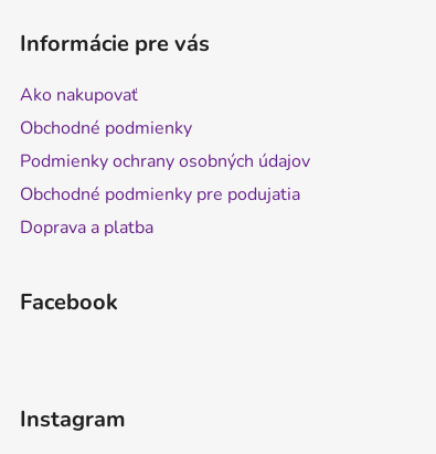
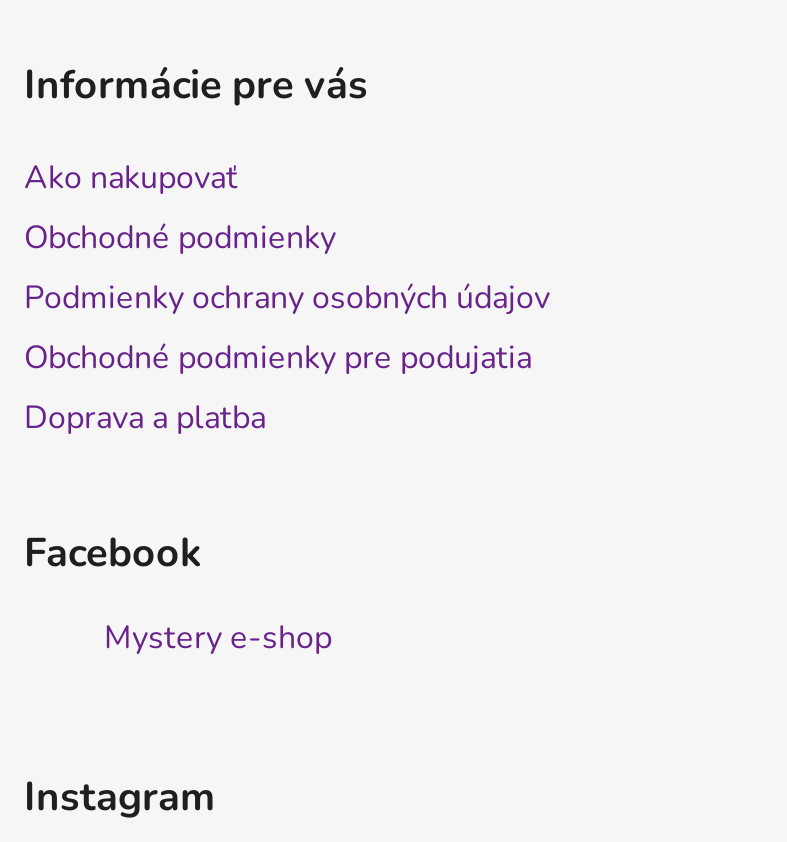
none -> [104,616,332,660] Mystery e-shop

